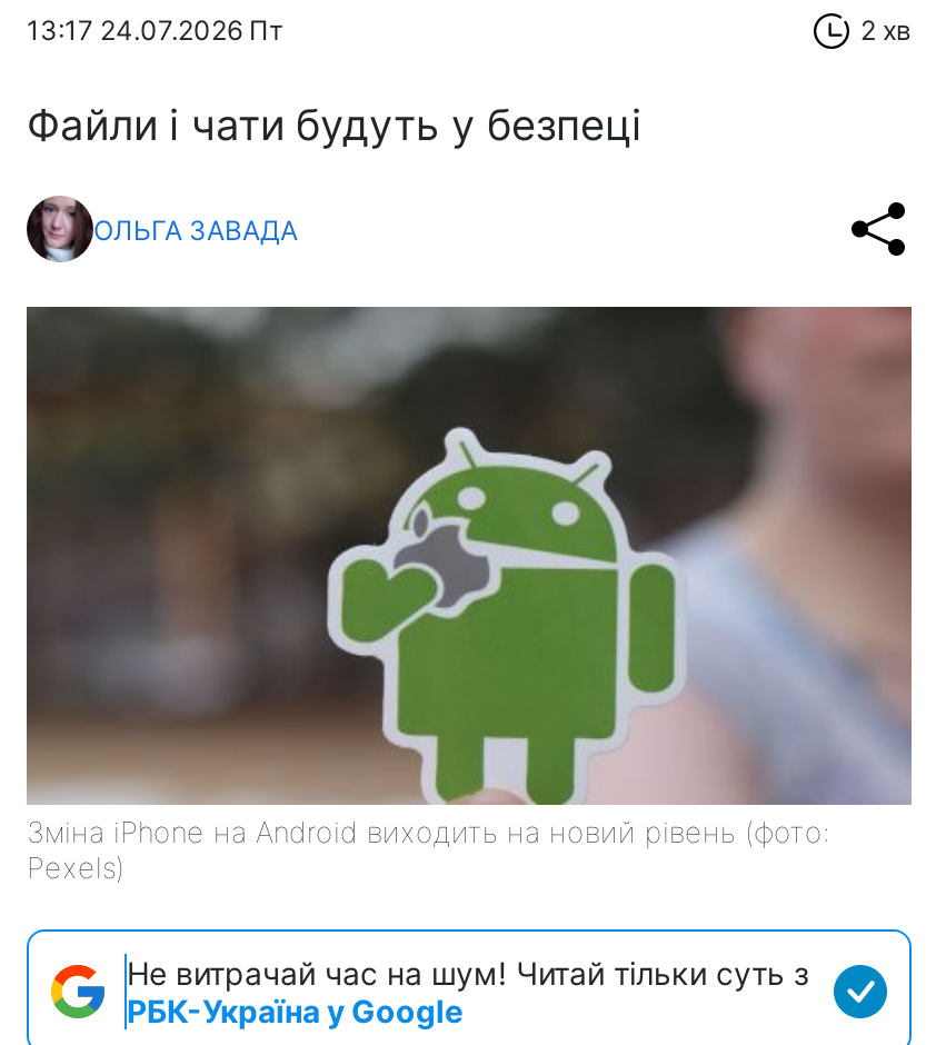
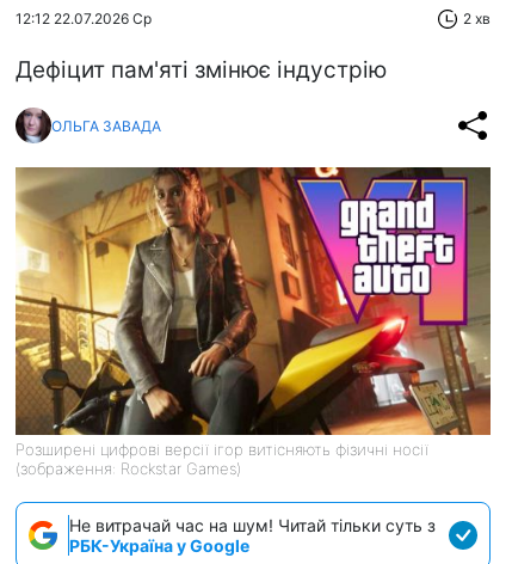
[27,13,282,47] 13:17 24.07.2026 Пт -> [16,10,152,27] 12:12 22.07.2026 Ср
[27,100,643,151] Файли і чати будуть у безпеці -> [16,56,387,84] Дефіцит пам'яті змінює індустрію
[24,305,914,885] [image] | Зміна iPhone на Android виходить на новий рівень (фото: | Pexels) -> [14,166,492,478] [image] | Розширені цифрові версії ігор витісняють фізичні носії | (зображення: Rockstar Games)

